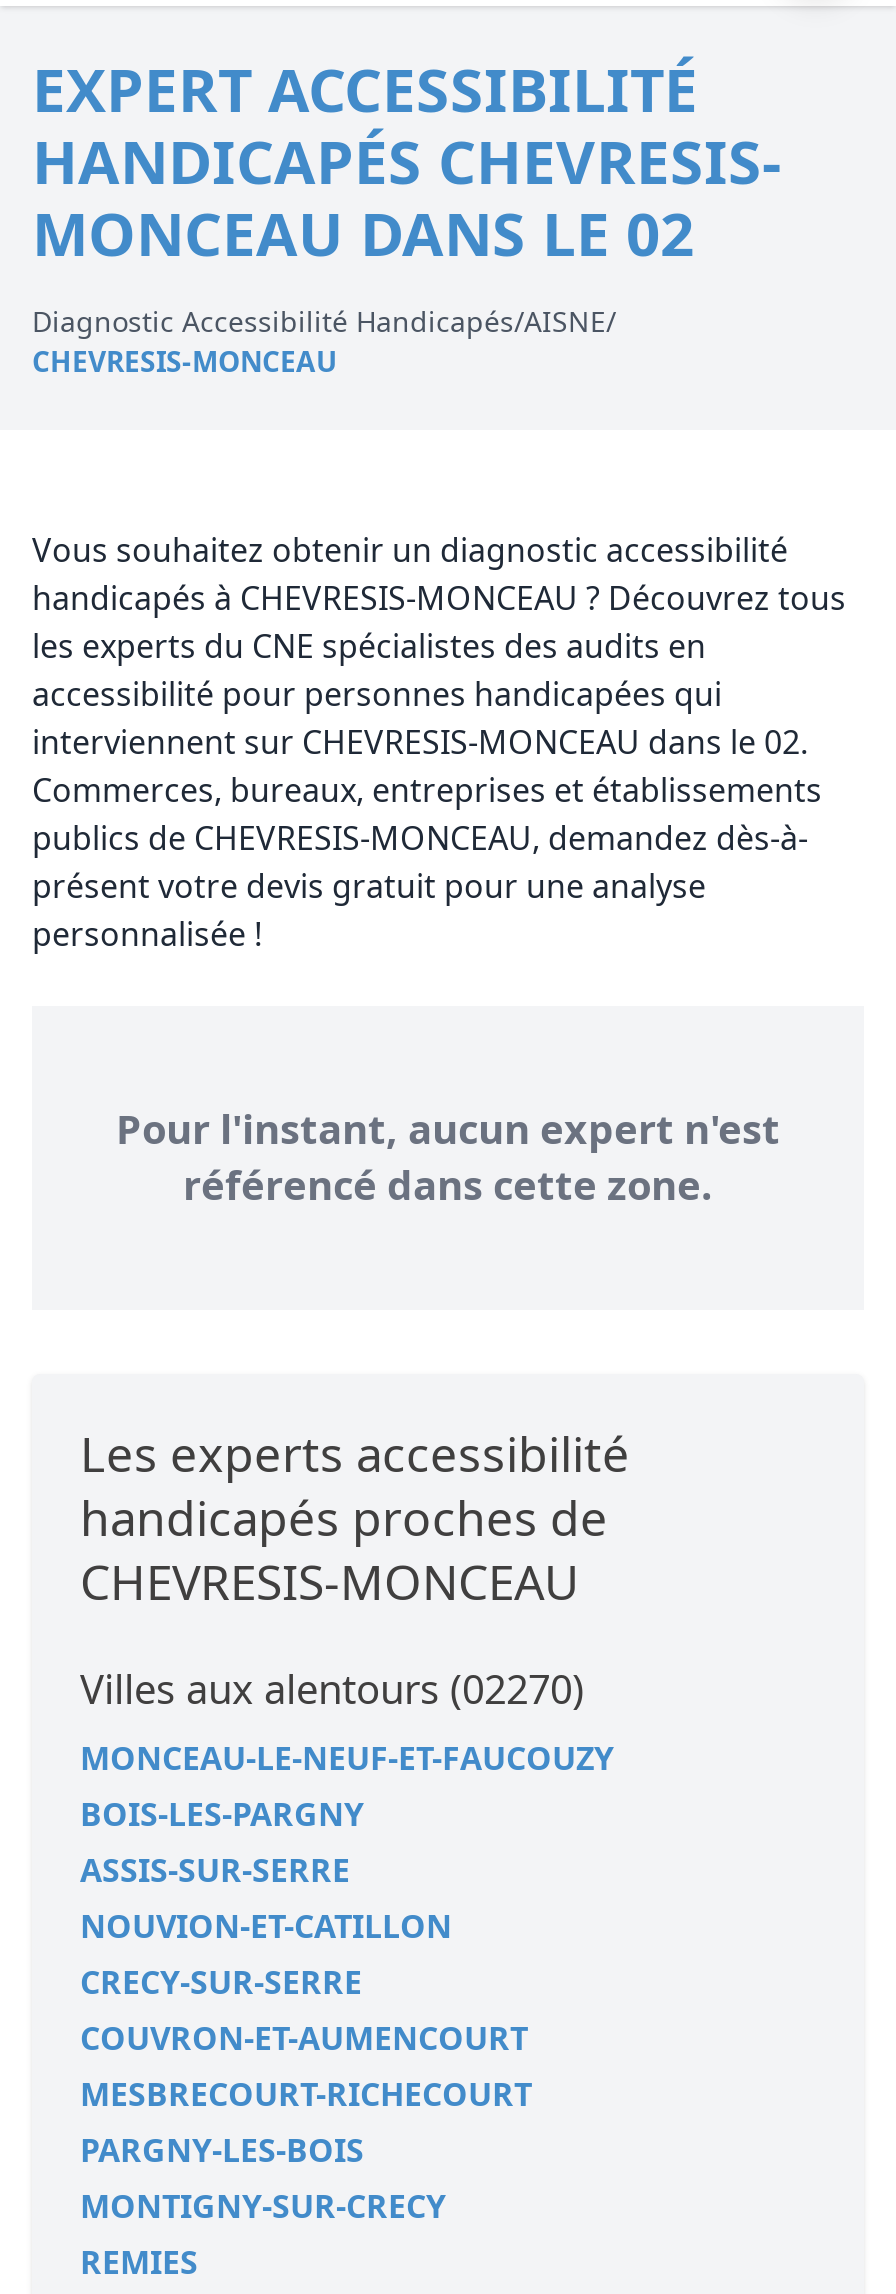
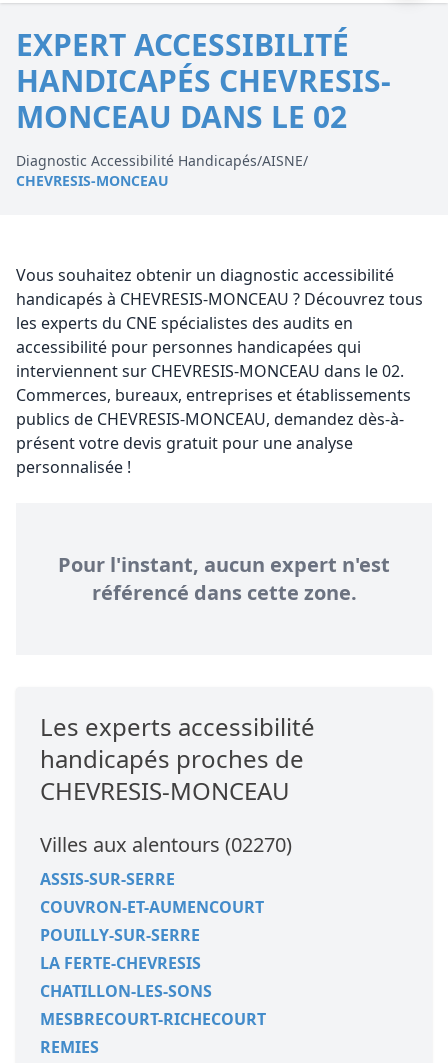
[80,1736,614,1836] MONCEAU-LE-NEUF-ET-FAUCOUZY | BOIS-LES-PARGNY -> none
[80,1904,452,2004] NOUVION-ET-CATILLON | CRECY-SUR-SERRE -> none
moved [80,2016,528,2060] -> [40,896,264,918]: COUVRON-ET-AUMENCOURT
none -> [40,924,212,1002] POUILLY-SUR-SERRE | LA FERTE-CHEVRESIS | CHATILLON-LES-SONS
[80,2128,446,2228] PARGNY-LES-BOIS | MONTIGNY-SUR-CRECY -> none

